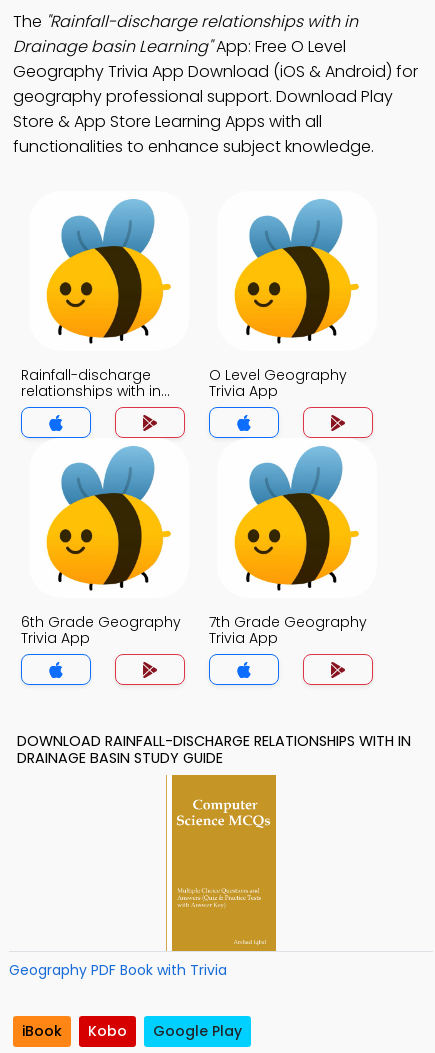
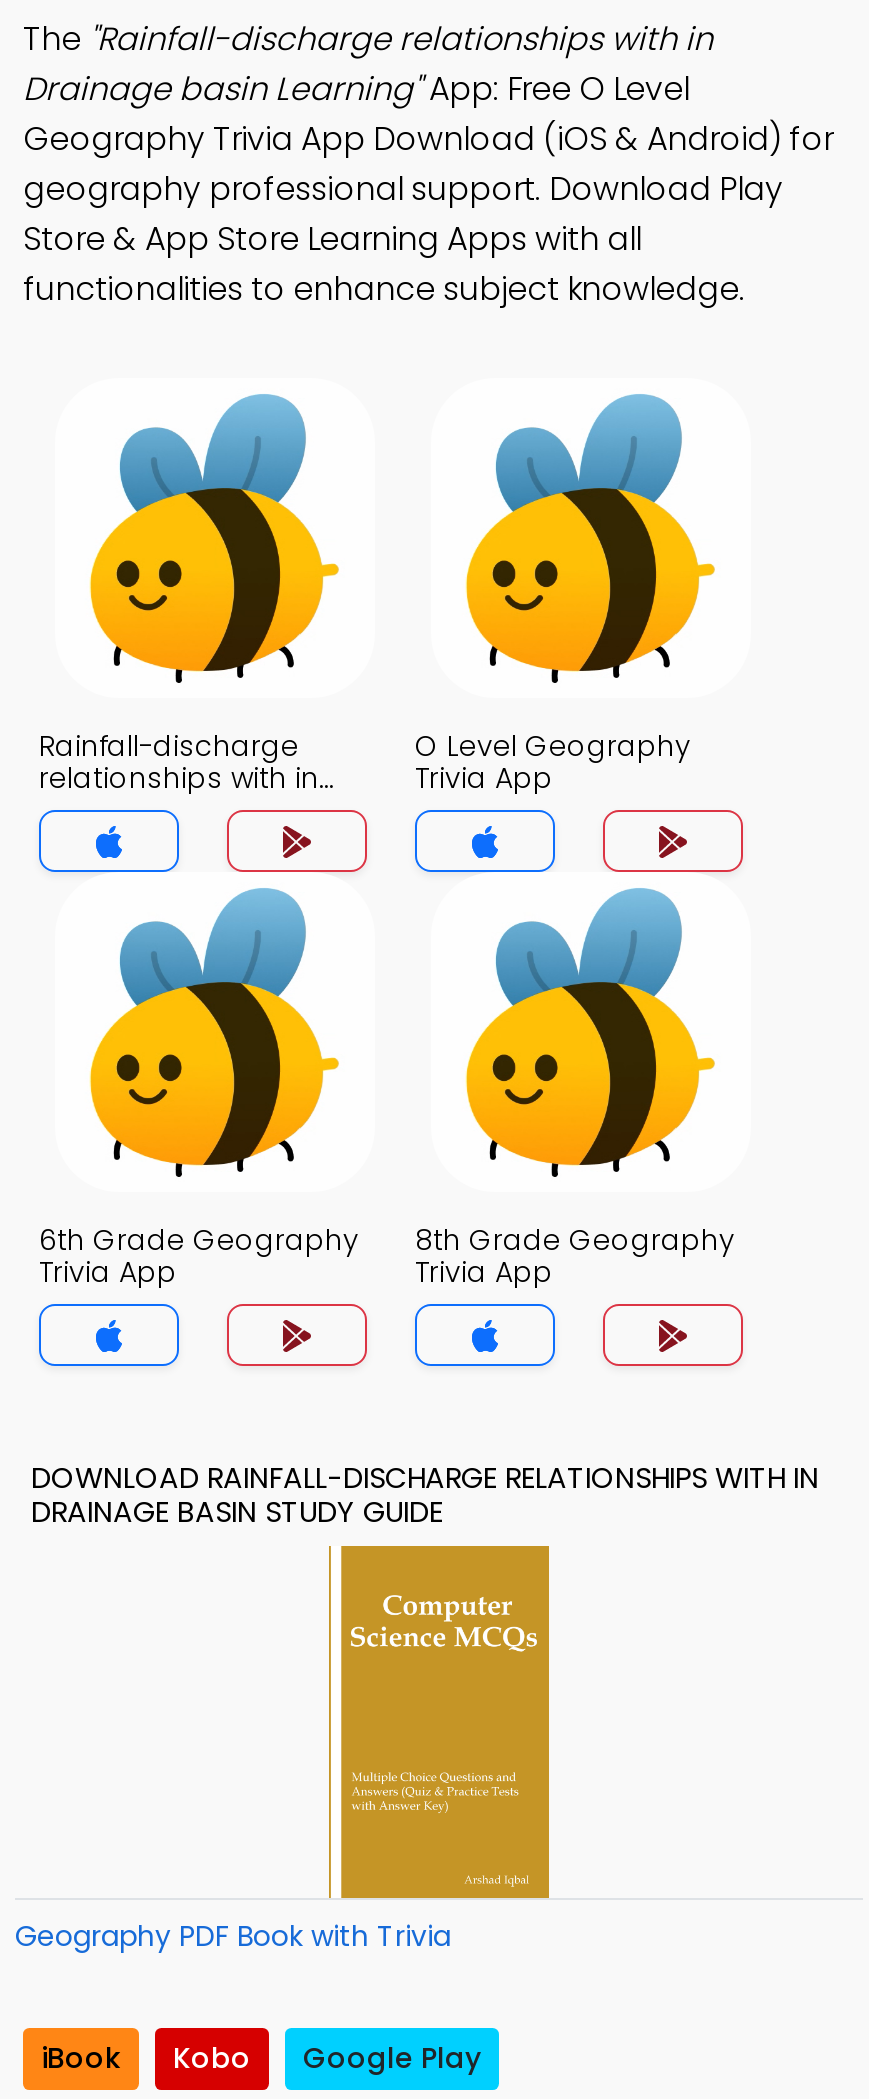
[209,612,367,632] 7th Grade Geography -> [415,1220,735,1260] 8th Grade Geography

